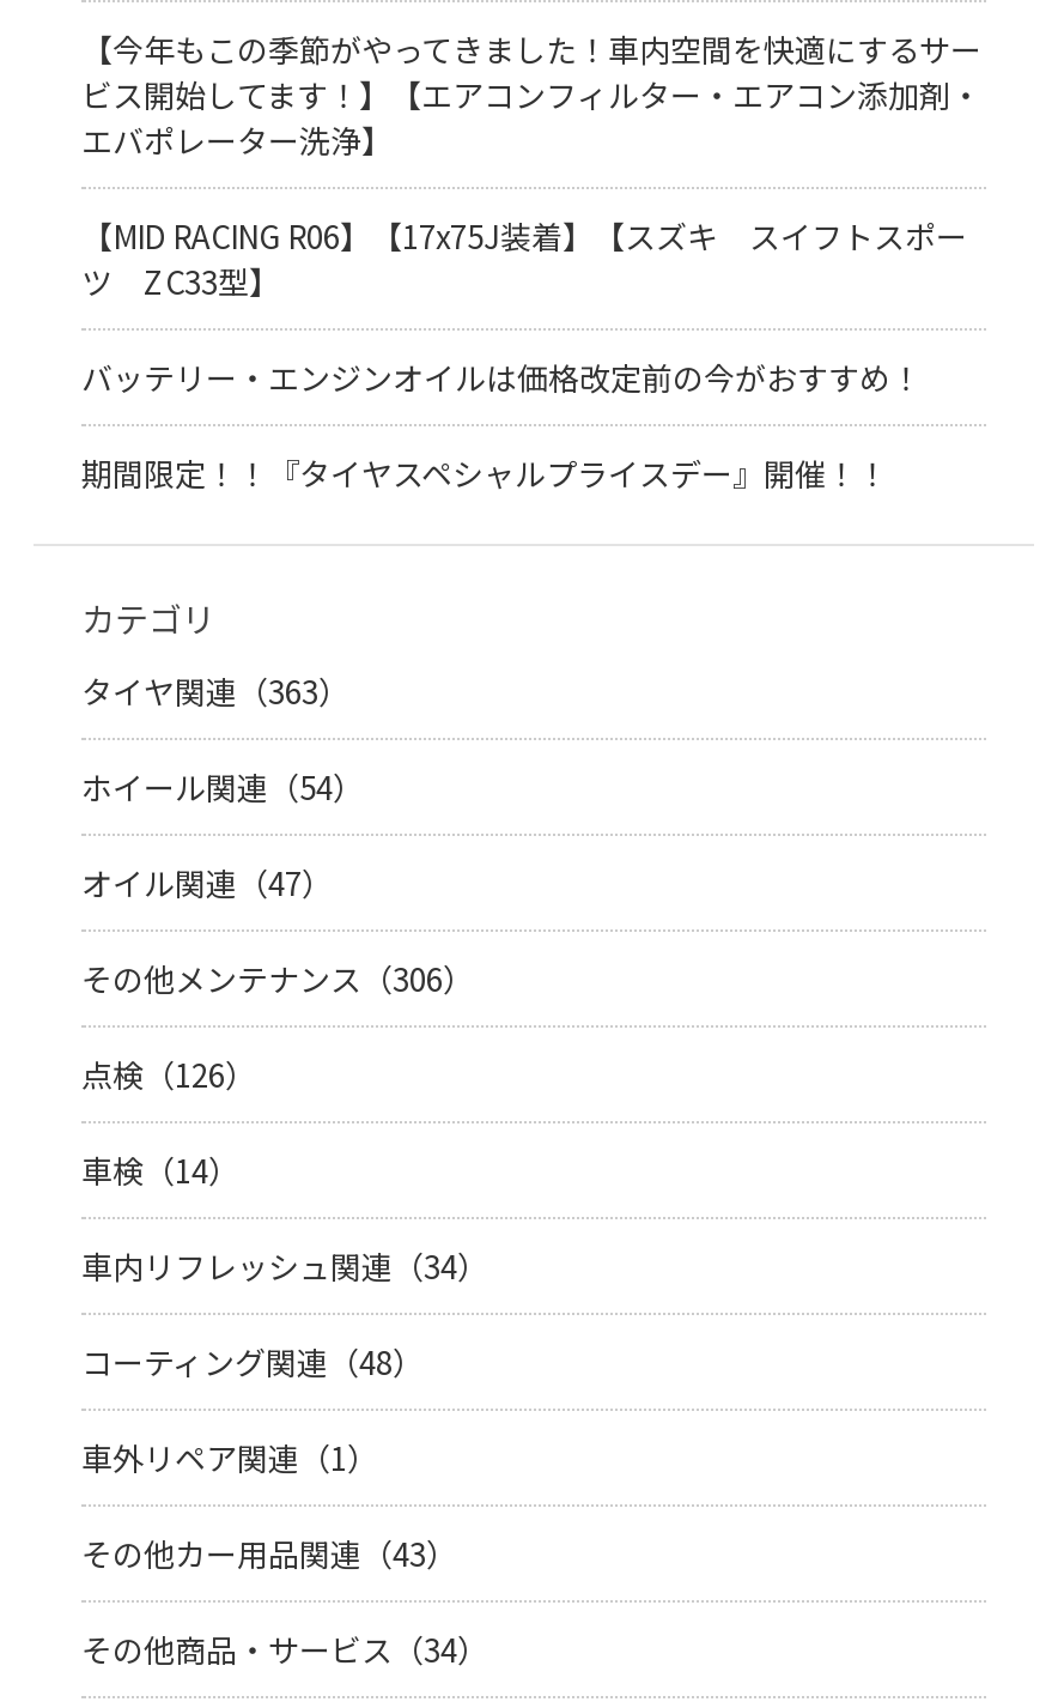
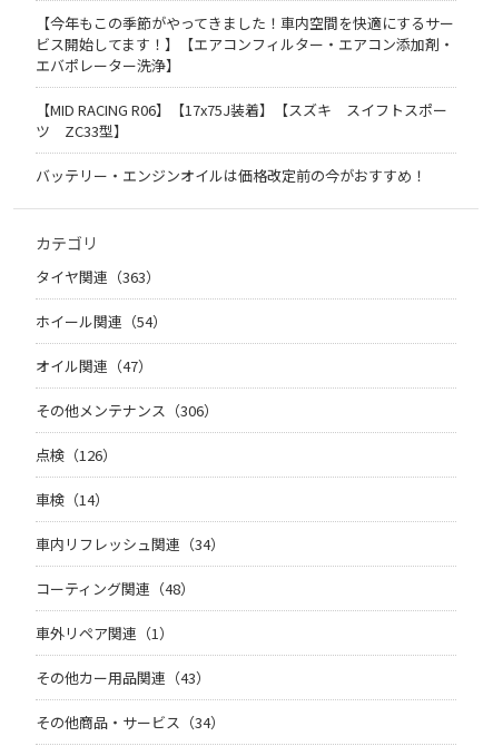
[81,451,888,497] 期間限定！！『タイヤスペシャルプライスデー』開催！！ -> none

